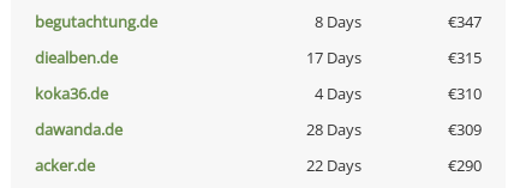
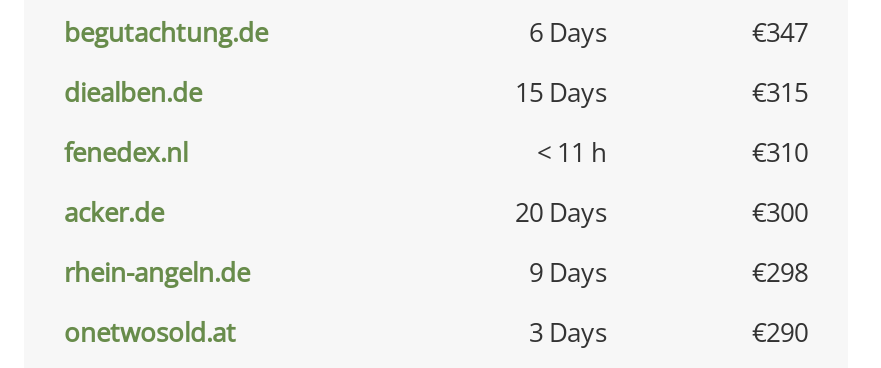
[314,11,361,32] 8 Days -> [529,14,607,50] 6 Days
[306,47,361,68] 17 Days -> [515,74,607,110] 15 Days
[35,83,361,104] koka36.de | 4 Days -> [64,134,607,170] fenedex.nl | < 11 h
[35,119,482,140] dawanda.de | 28 Days | €309 -> none
moved [35,154,95,176] -> [64,194,164,230]: acker.de
[306,154,361,176] 22 Days -> [64,194,808,350] 20 Days | €300 | rhein-angeln.de | 9 Days | €298 | onetwosold.at | 3 Days

